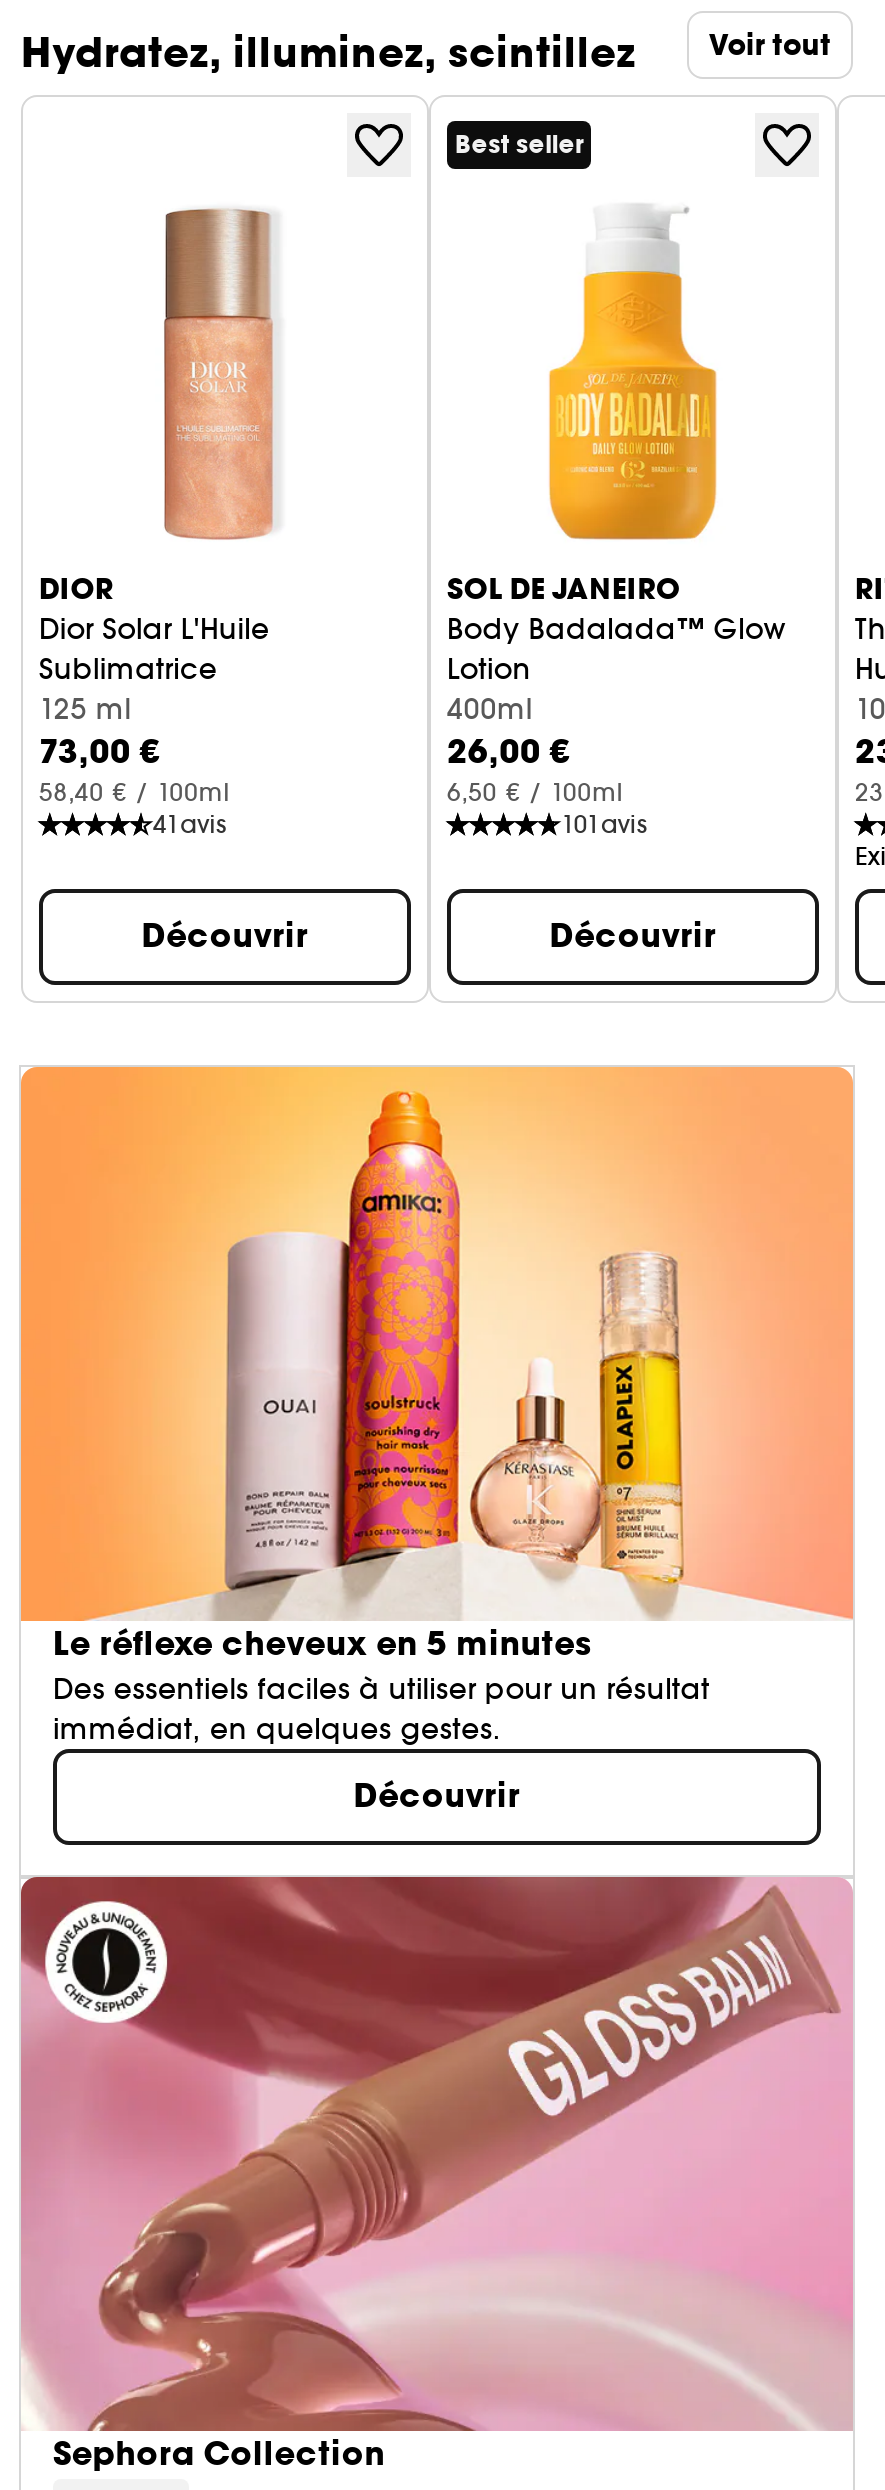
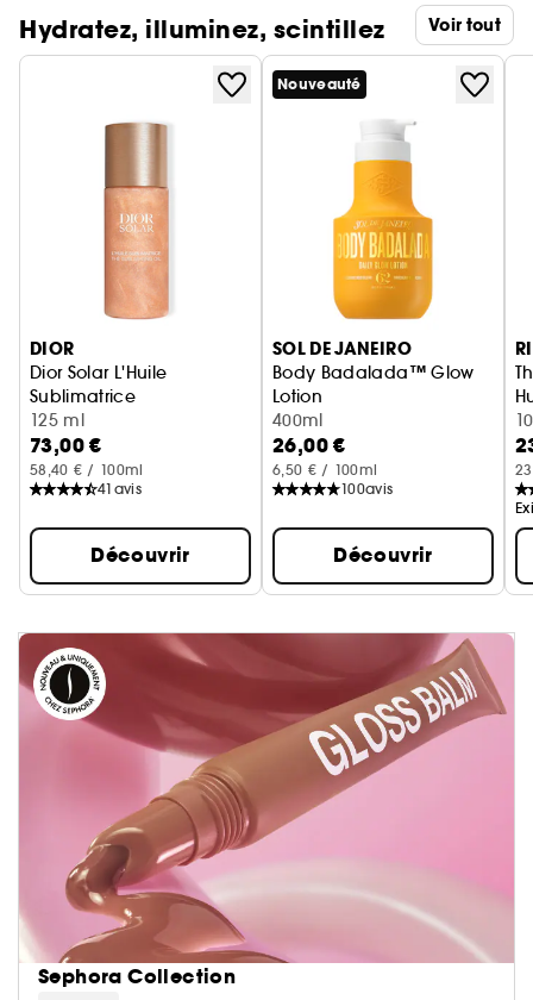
[455,128,584,160] Best seller -> [277,75,361,94] Nouveauté
[561,808,647,838] 101 avis -> [340,479,393,497] 100 avis
[19,1065,853,1819] [image] | Le réflexe cheveux en 5 minutes | Des essentiels faciles à utiliser pour un résultat | immédiat, en quelques gestes. | Découvrir -> none

